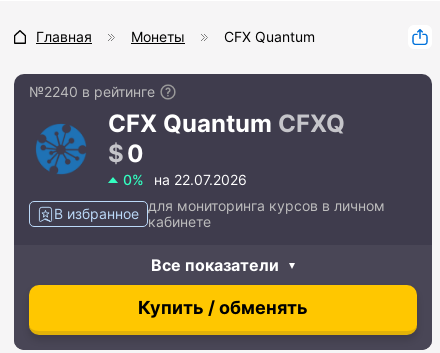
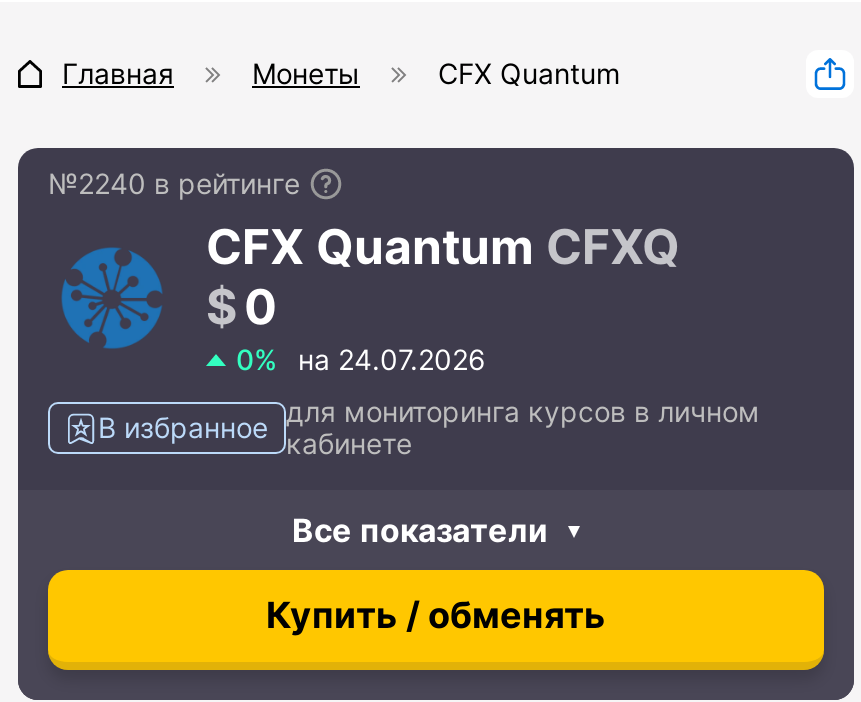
[123,171,247,188] 0% на 22.07.2026 -> [236,343,486,377] 0% на 24.07.2026

